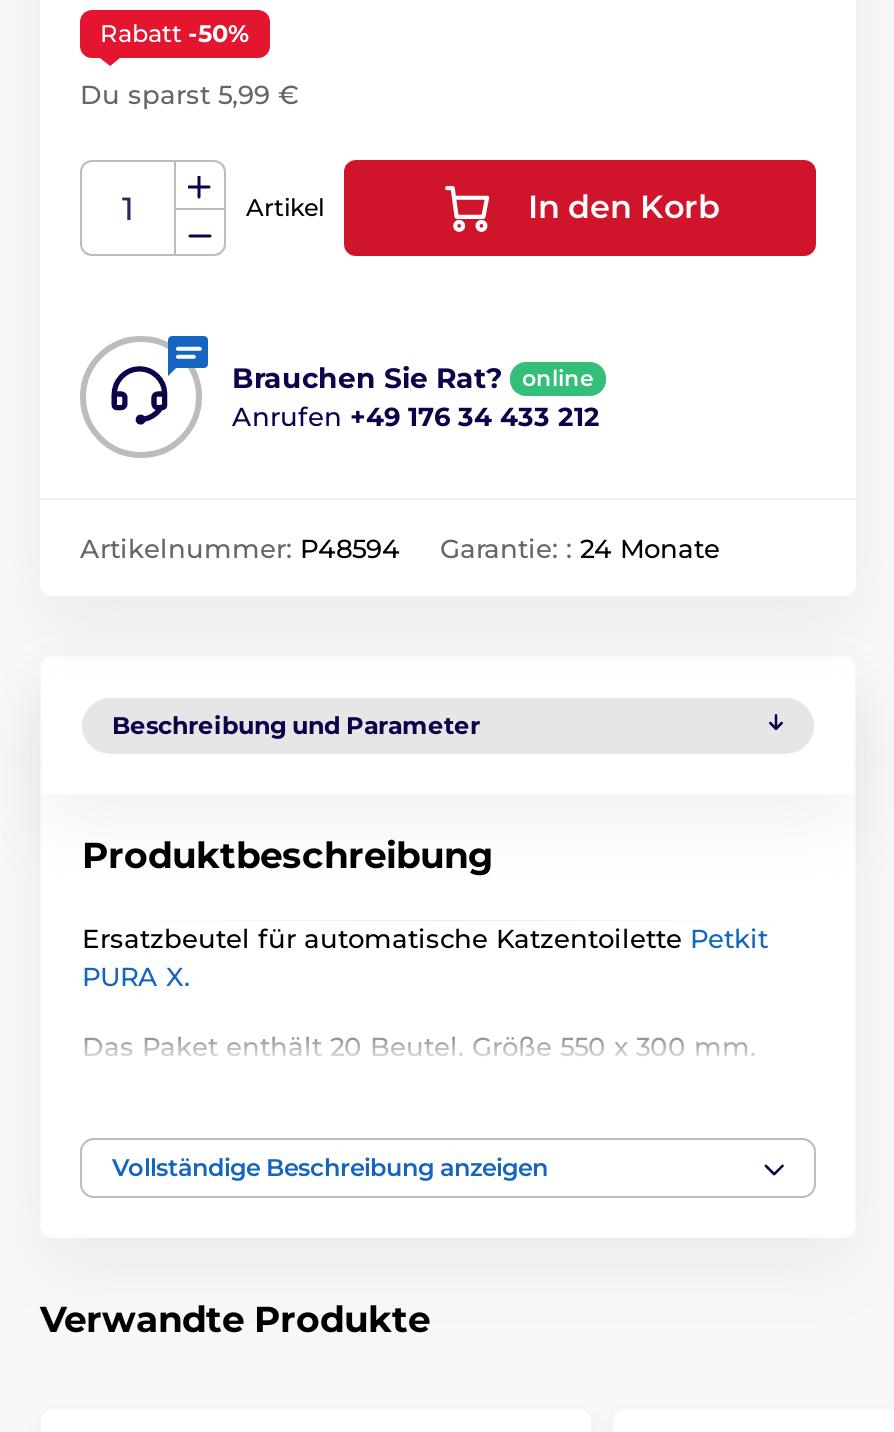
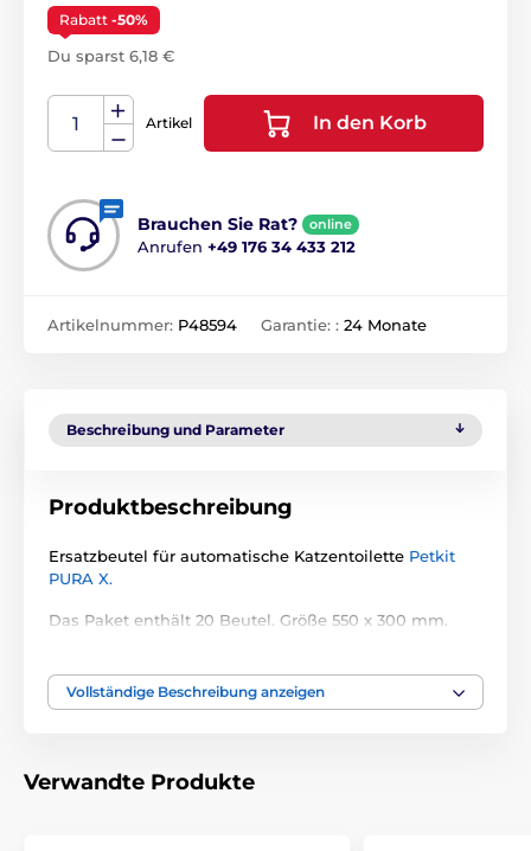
[80,79,298,111] Du sparst 5,99 € -> [47,47,174,66] Du sparst 6,18 €

